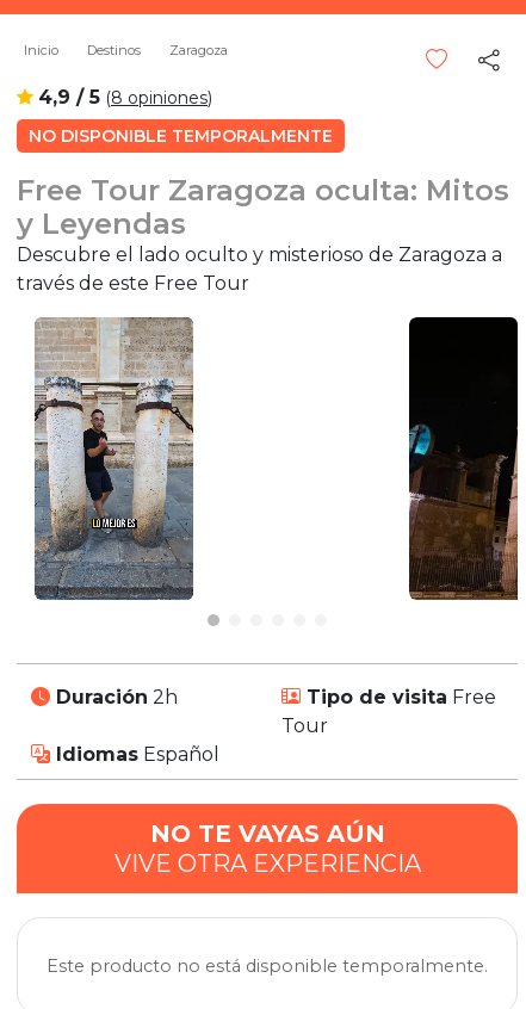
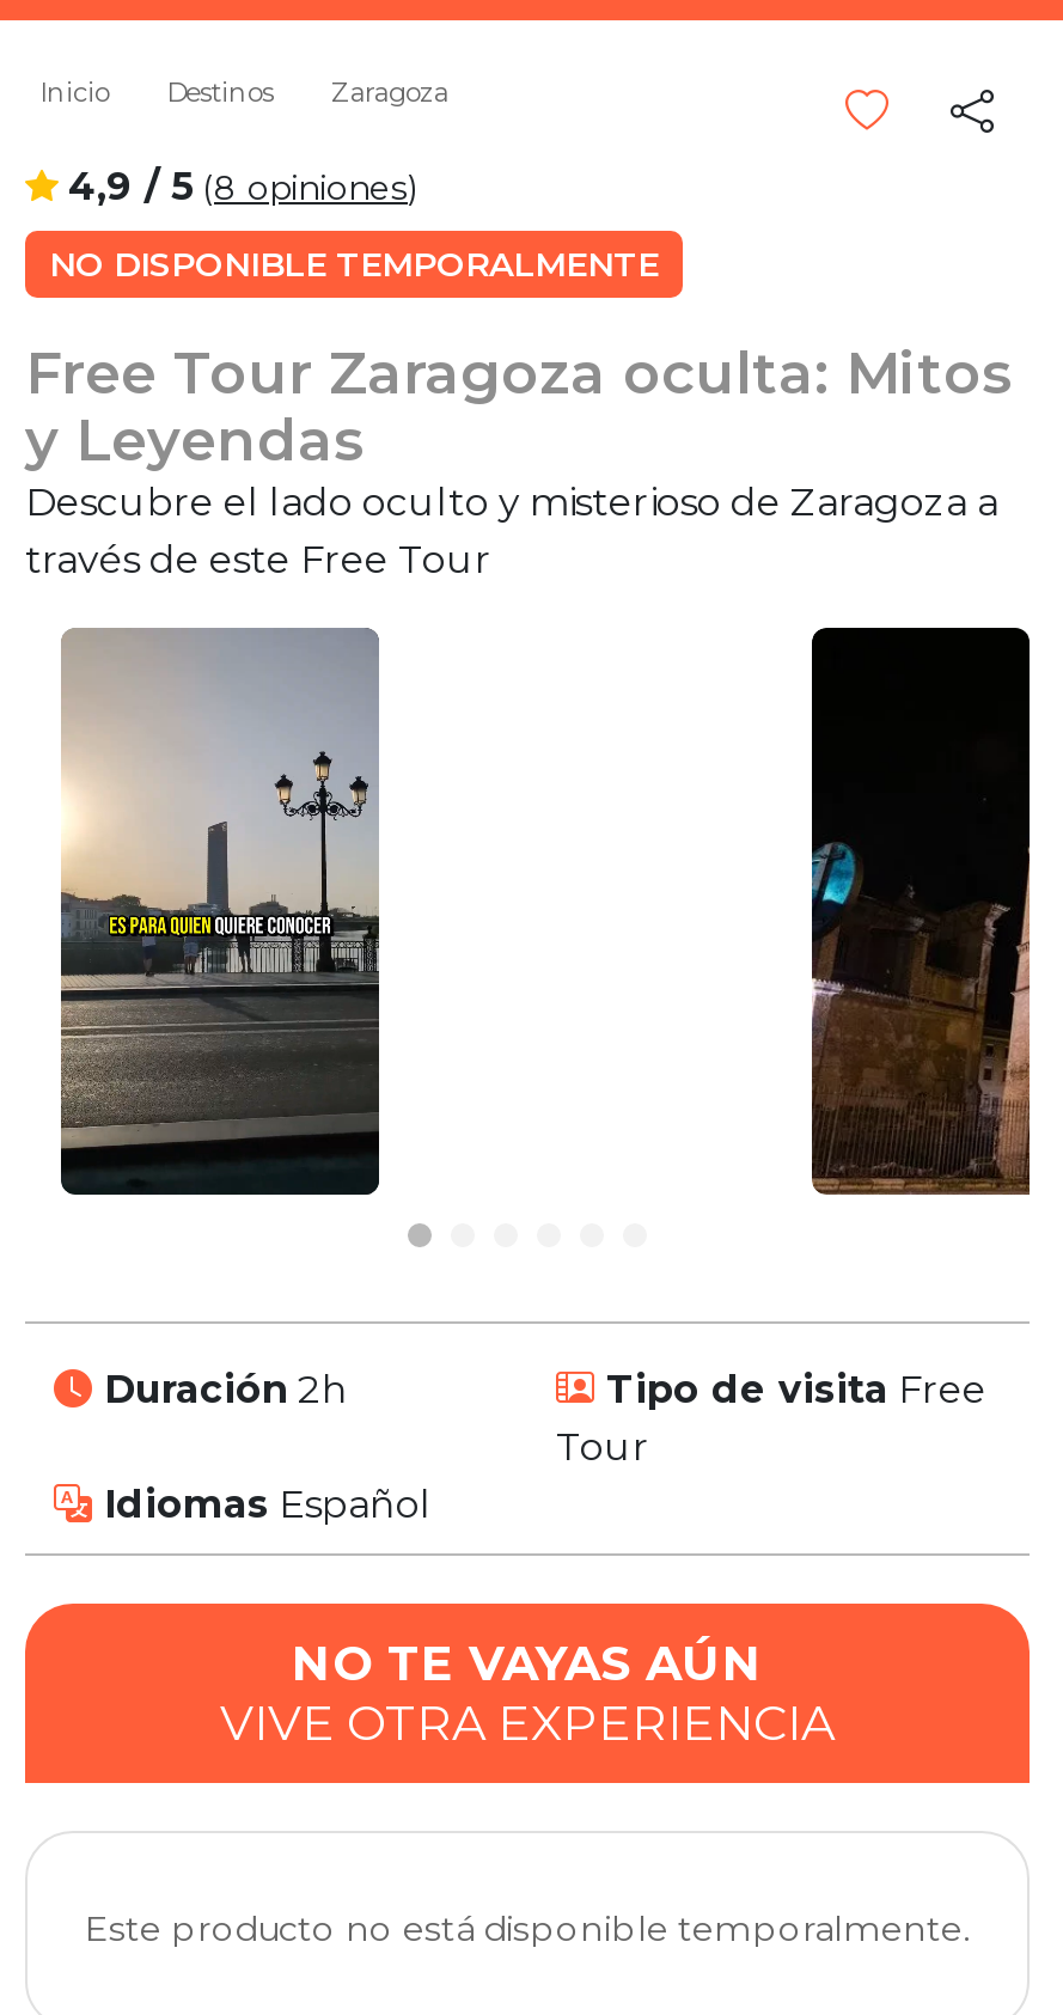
[33,317,194,601] [image] -> [59,628,381,1197] [image]

